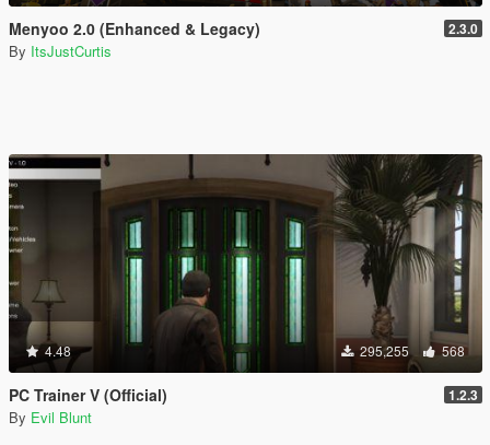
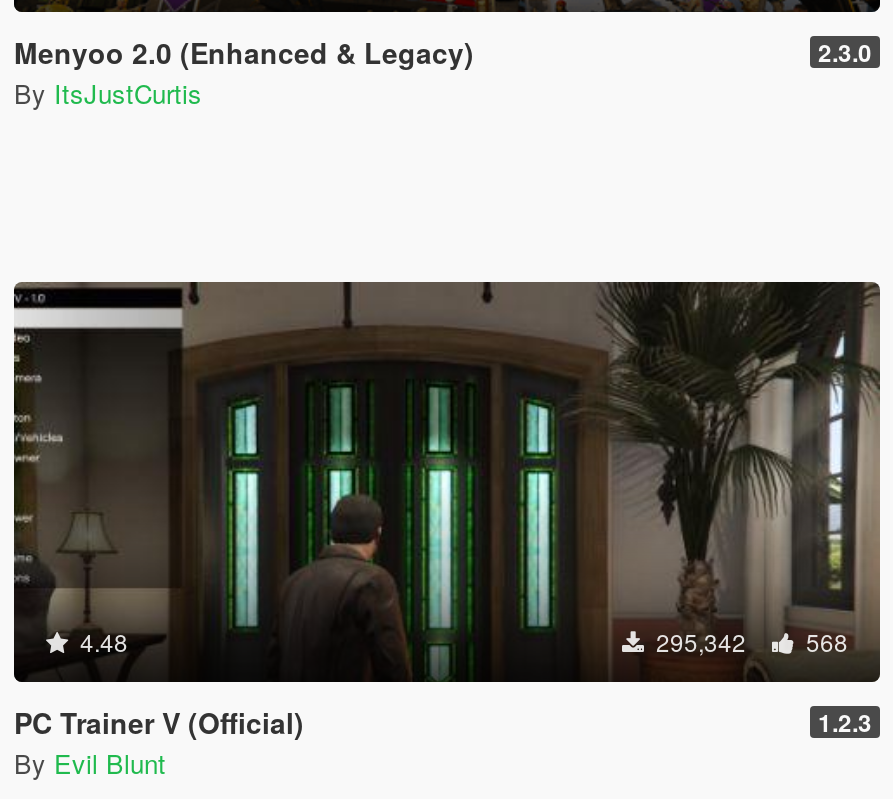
[357,341,465,360] 295,255 568 -> [650,624,848,658] 295,342 568

